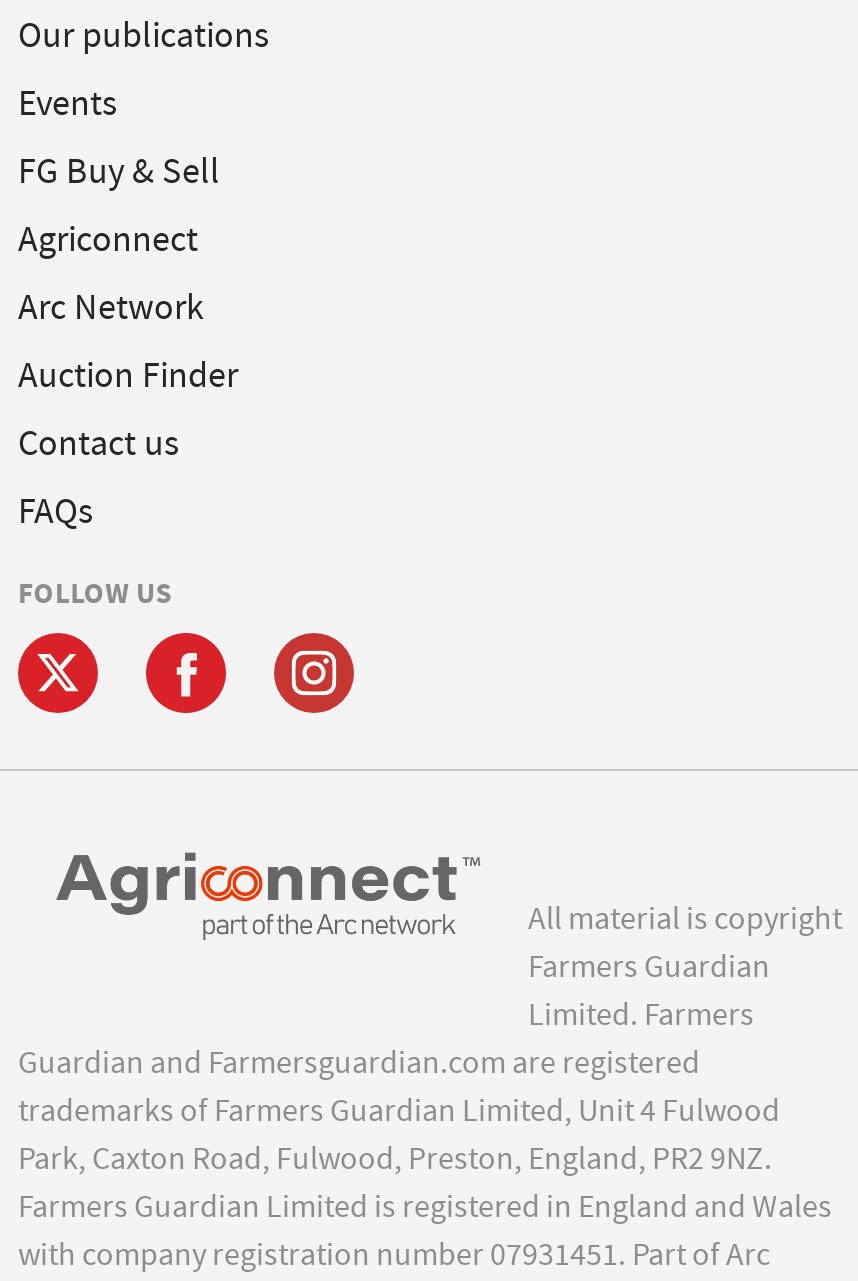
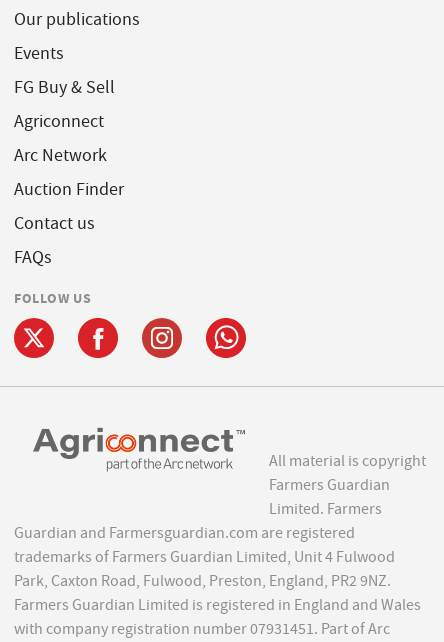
none -> [205,317,247,359] [image]

